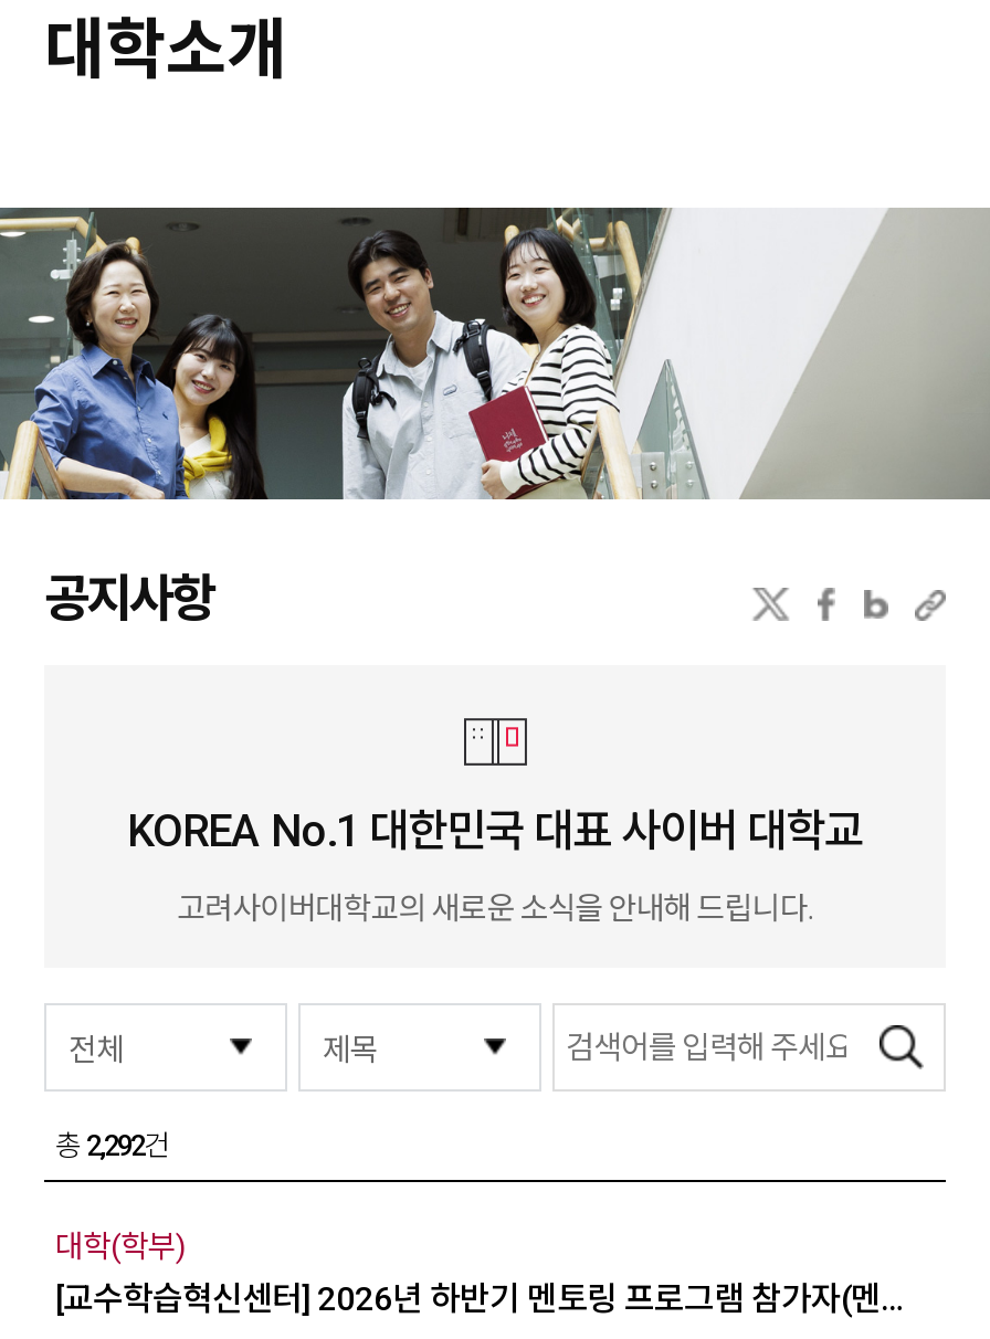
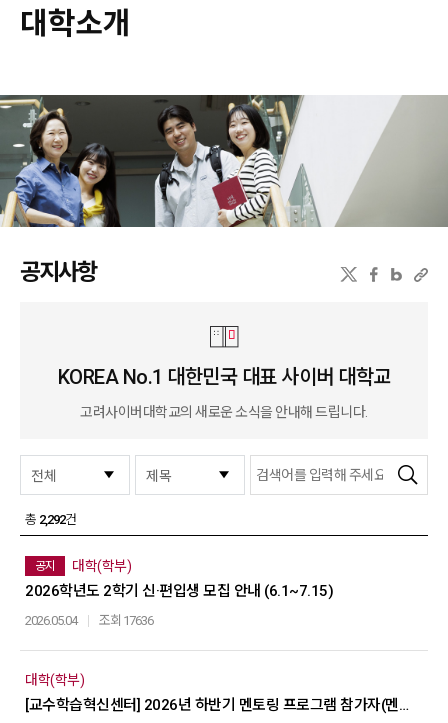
none -> [25,558,333,628] 공지 | 대학(학부) | 2026학년도 2학기 신·편입생 모집 안내 (6.1~7.15) | 2026.05.04 | 조회 17636

